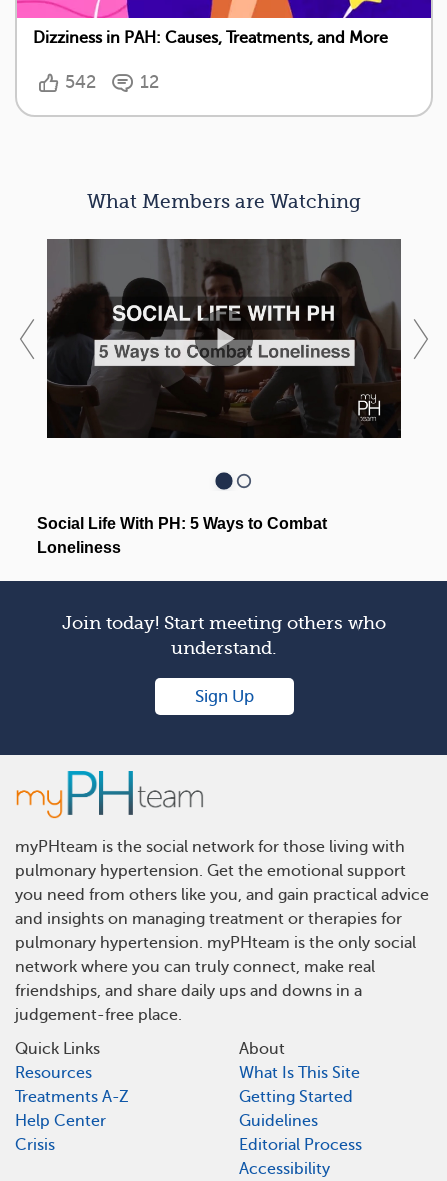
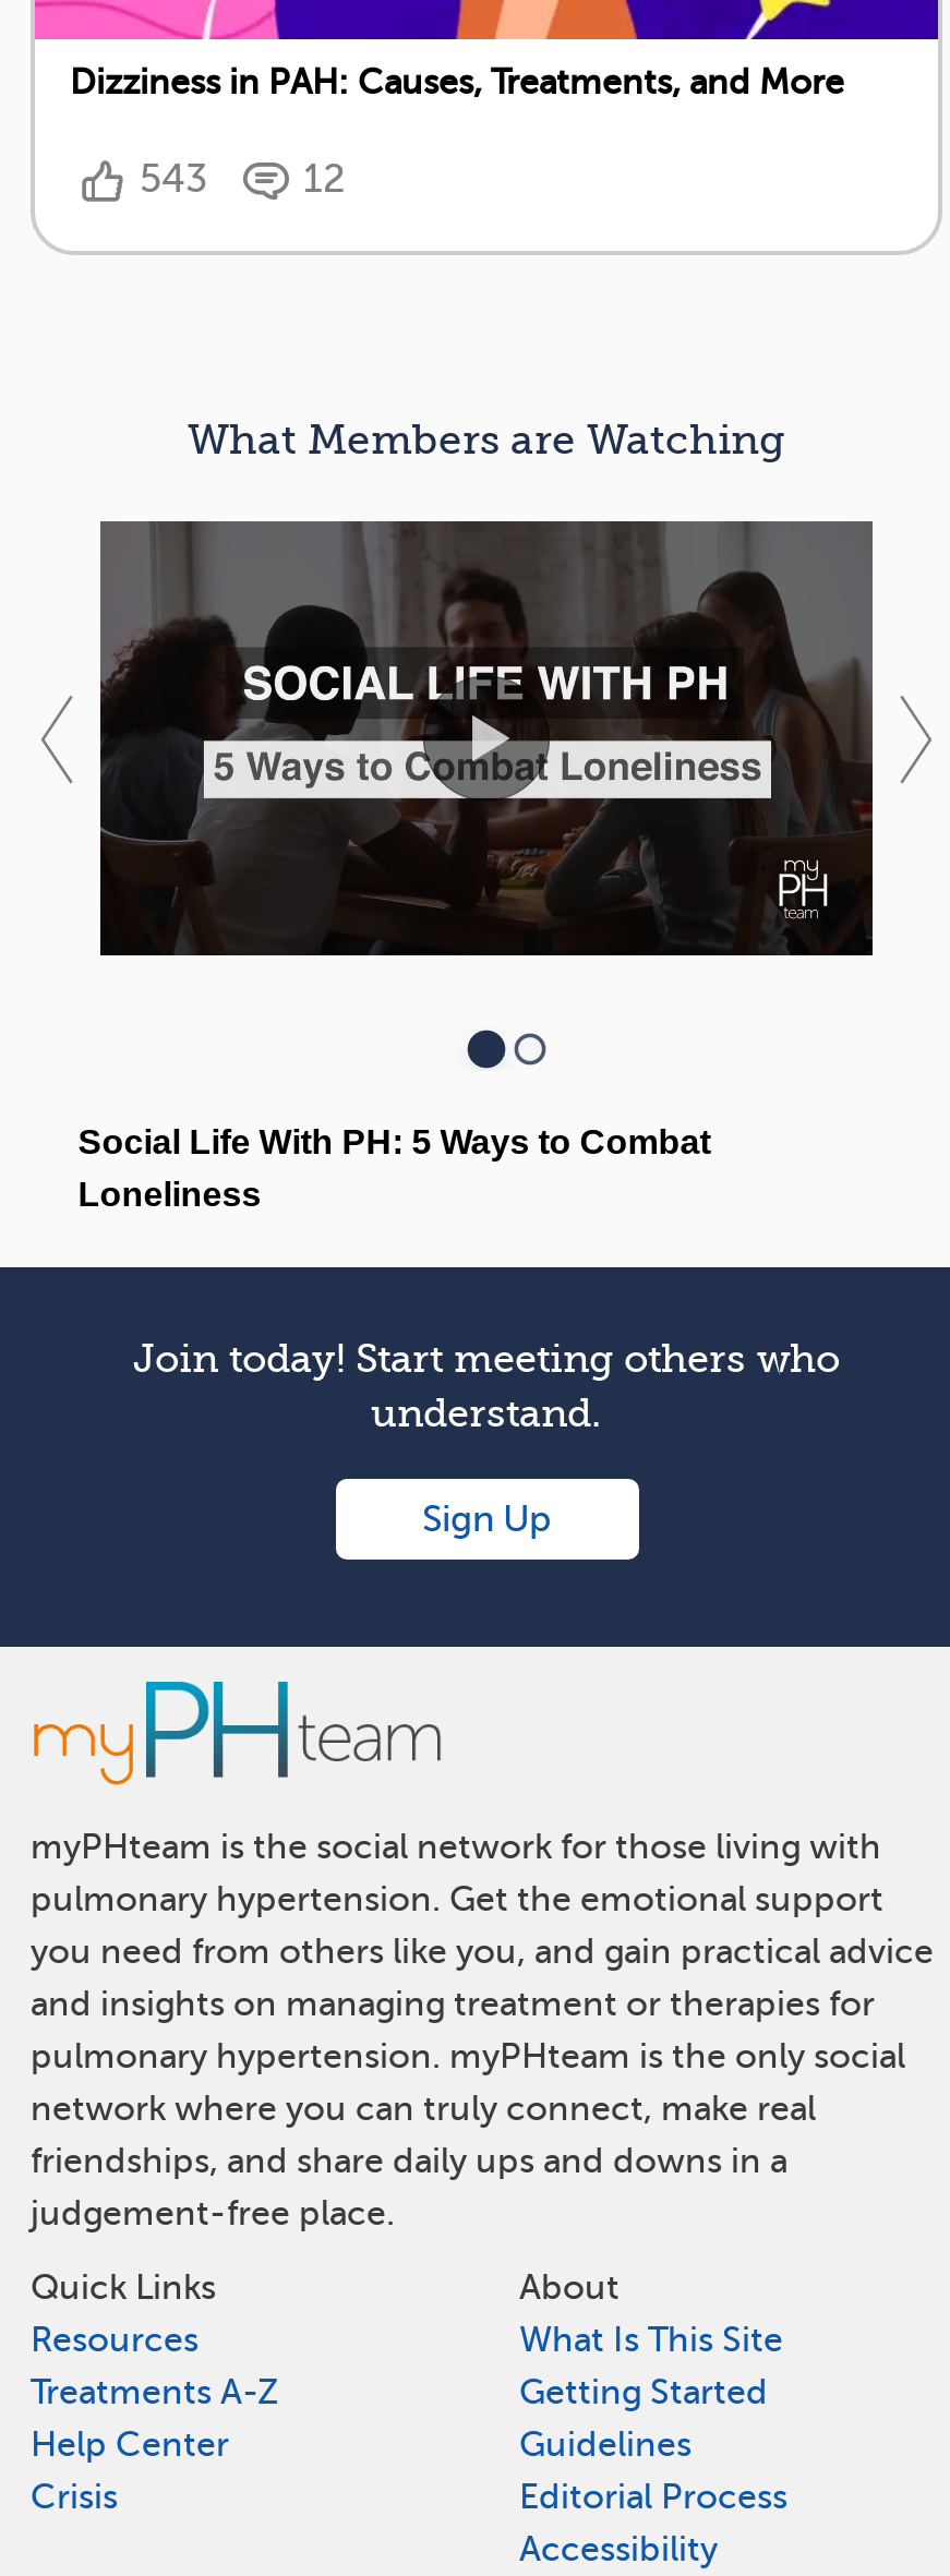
[65,72,96,92] 542 -> [140,158,207,201] 543

